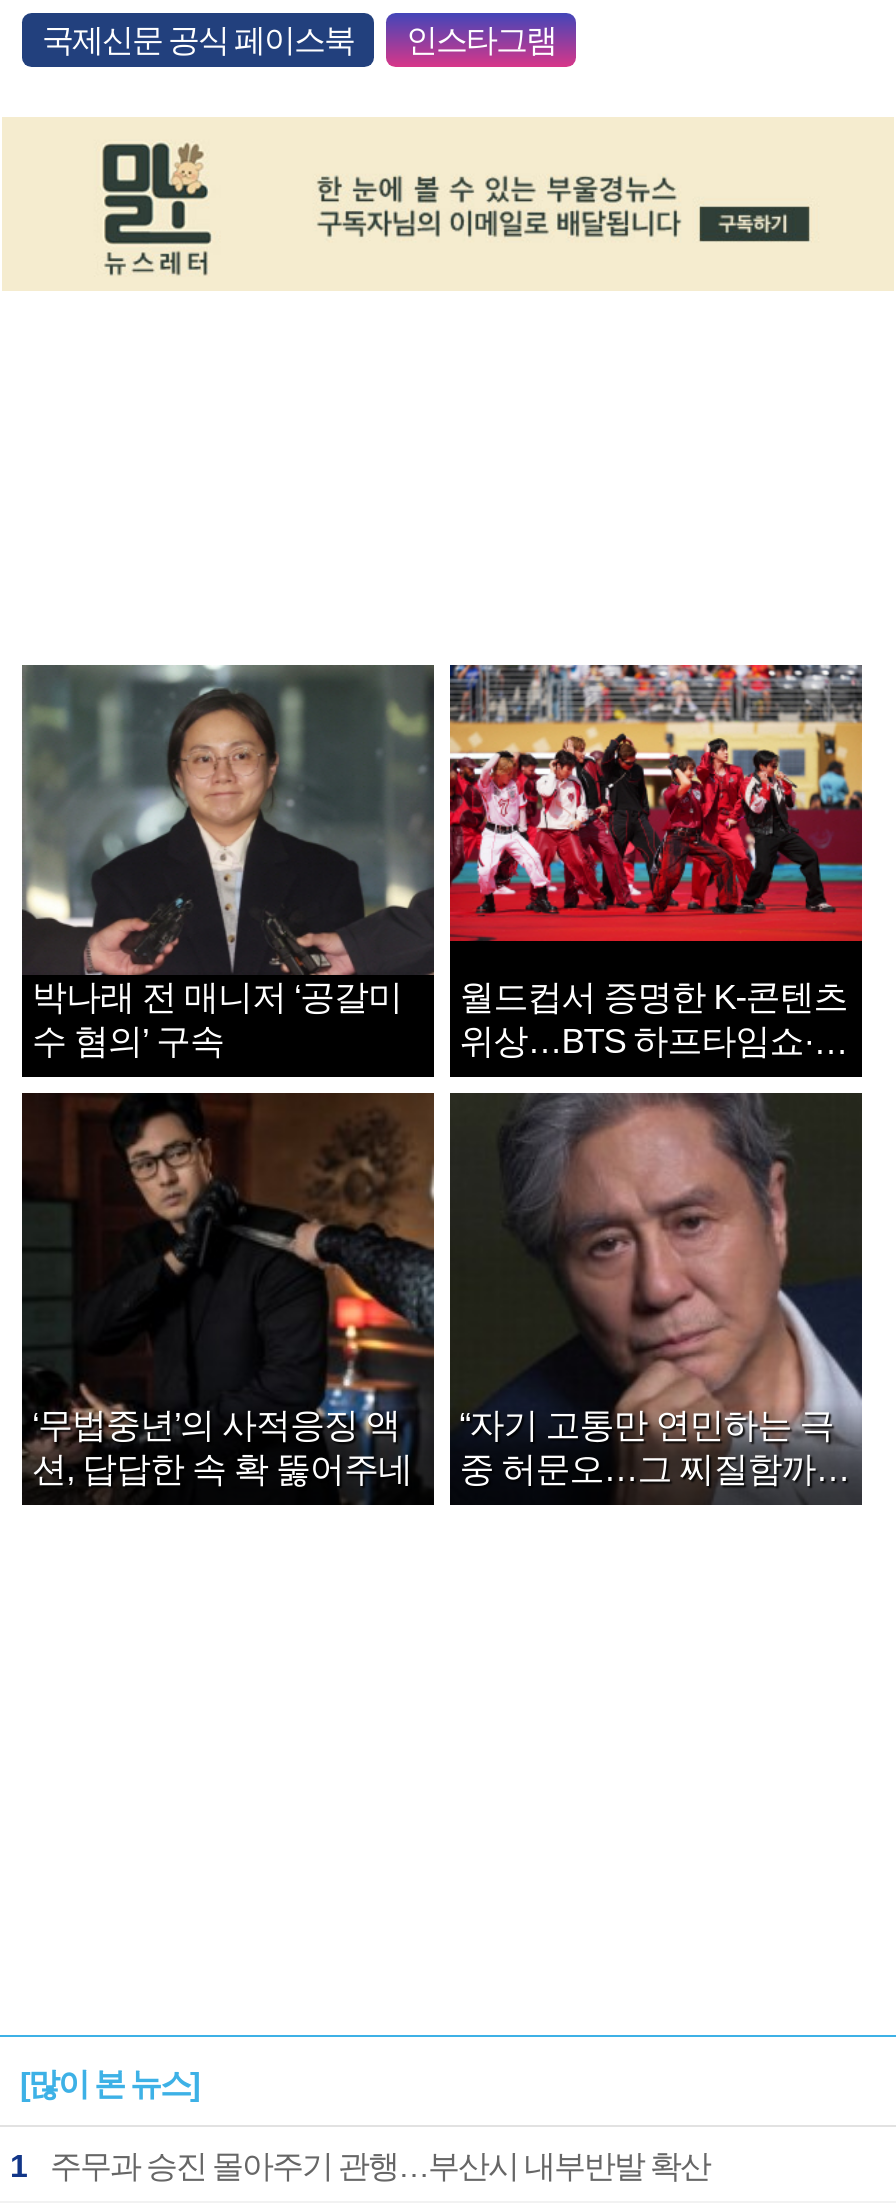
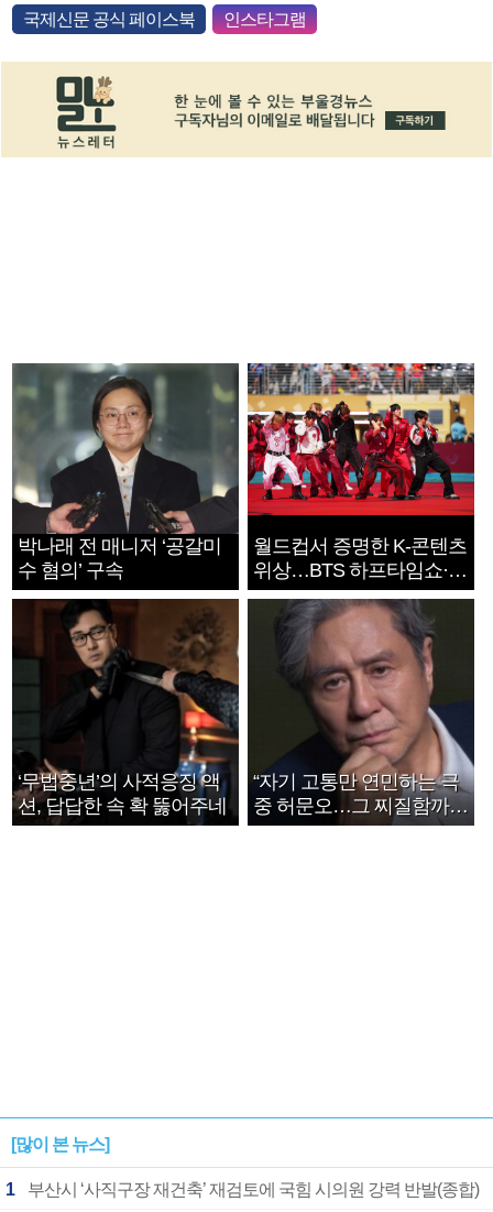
[50,2149,710,2183] 주무과 승진 몰아주기 관행…부산시 내부반발 확산 -> [28,1180,479,1199] 부산시 ‘사직구장 재건축’ 재검토에 국힘 시의원 강력 반발(종합)

